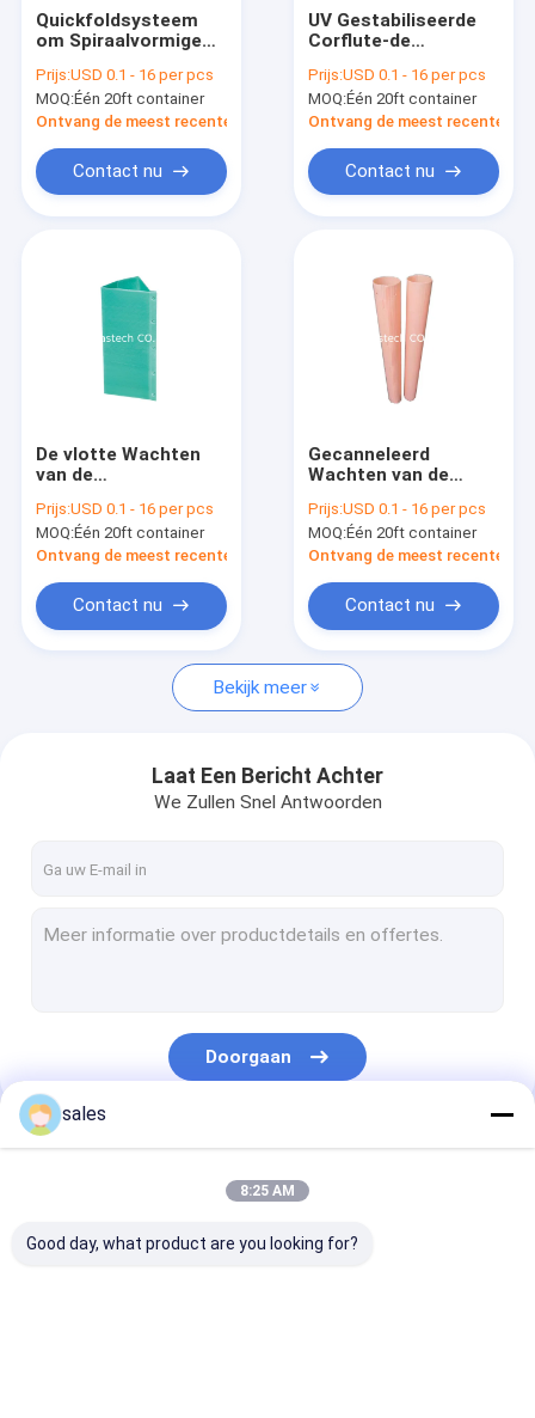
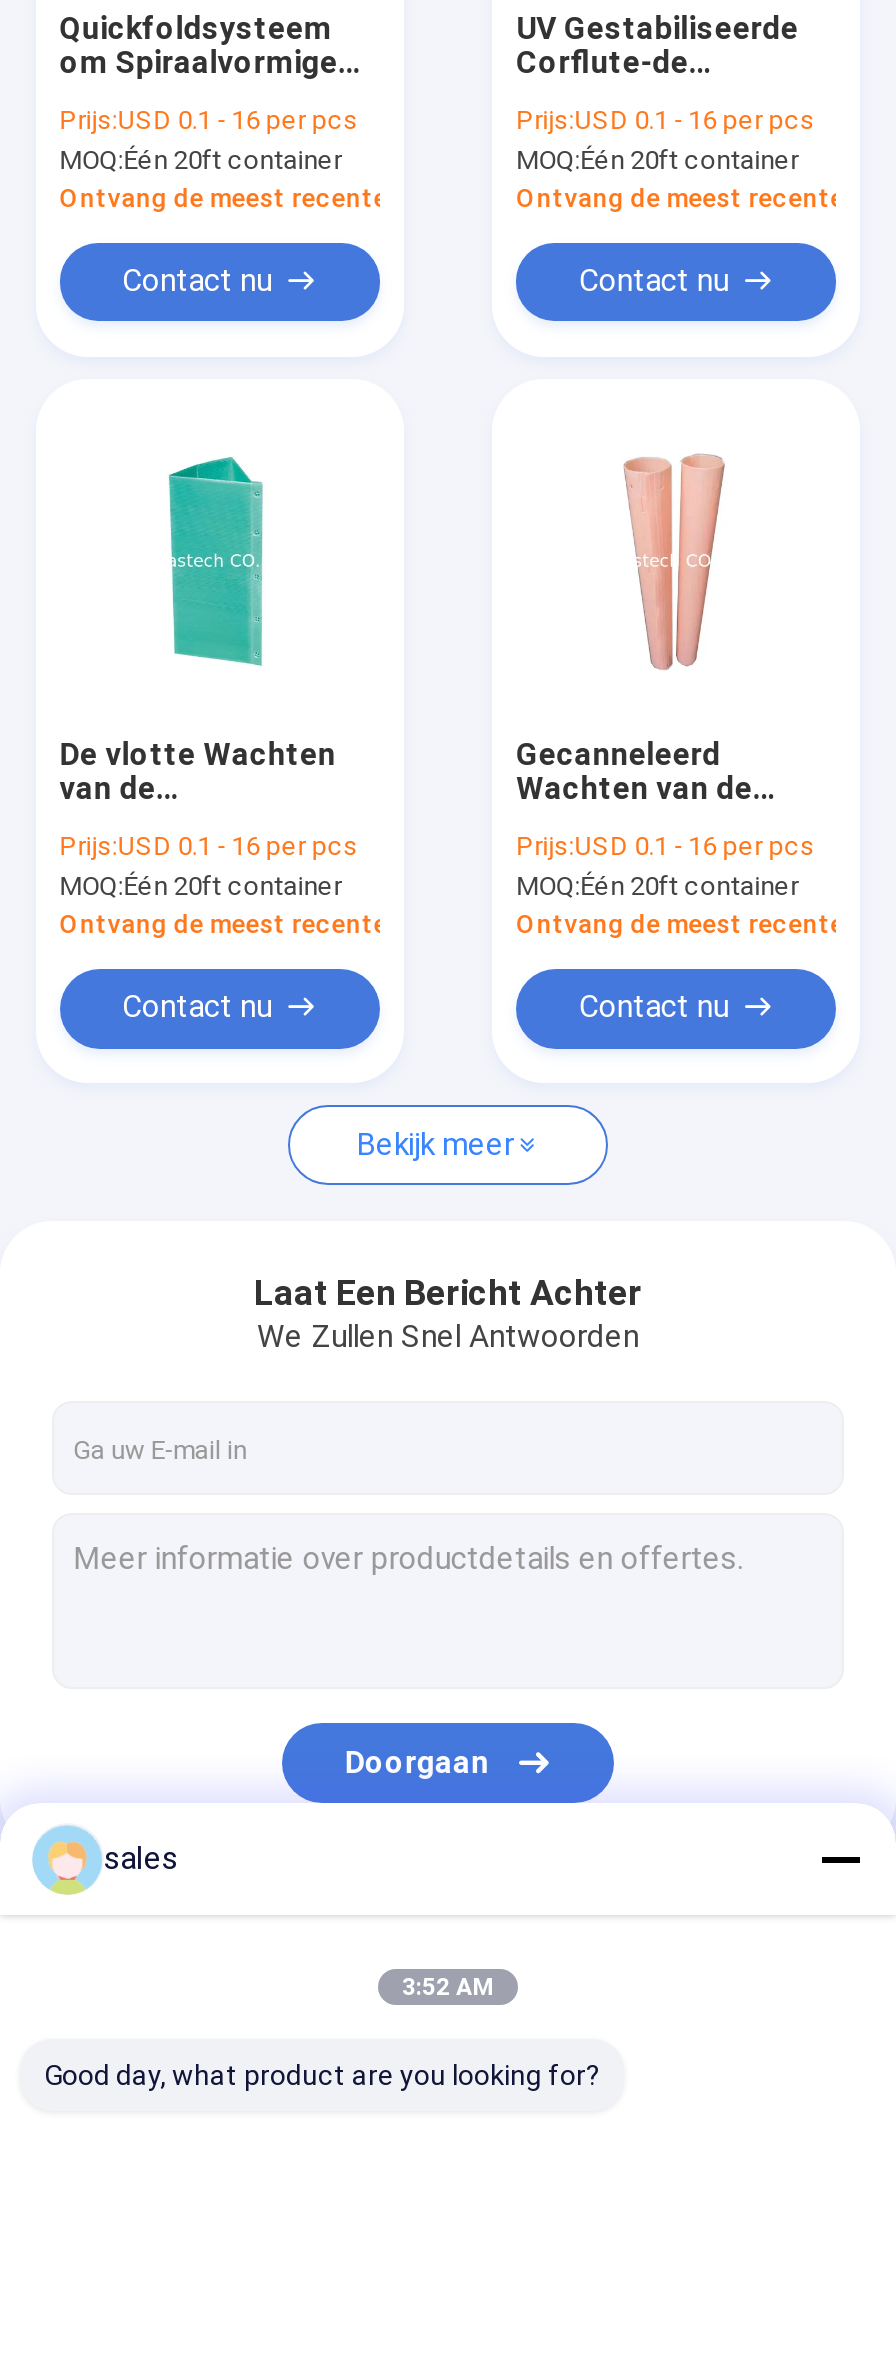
[240,1182,295,1199] 8:25 AM -> [402,1973,494,2001] 3:52 AM

